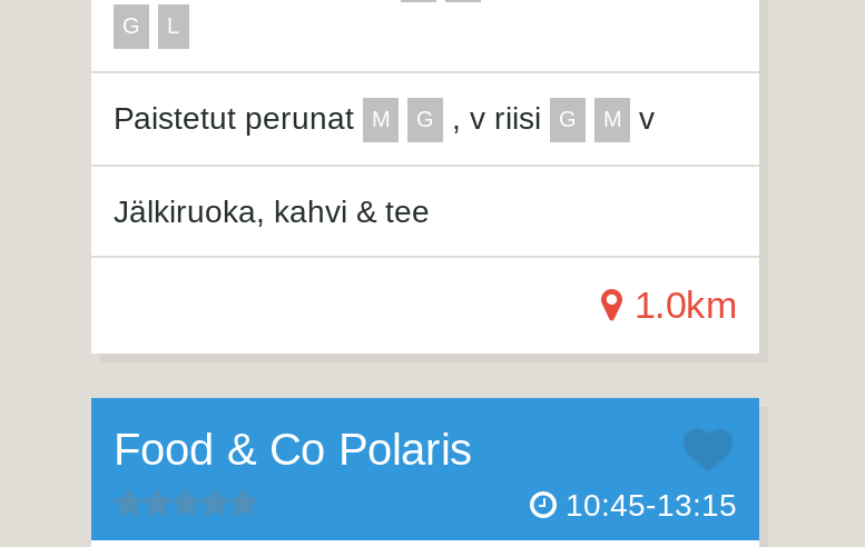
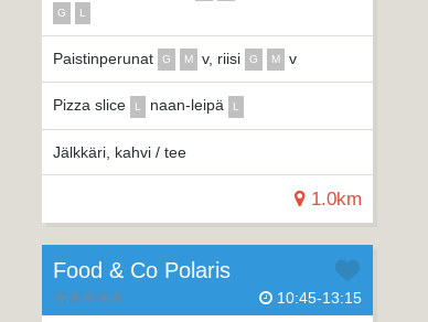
[114,100,577,135] Paistetut perunat M | G , v riisi G -> [53,50,258,67] Paistinperunat G | M v, riisi G
[114,194,430,229] Jälkiruoka, kahvi & tee -> [53,96,239,160] Pizza slice L naan-leipä L | Jälkkäri, kahvi / tee

